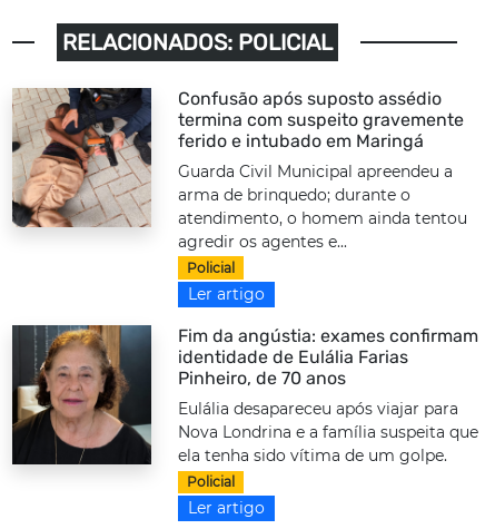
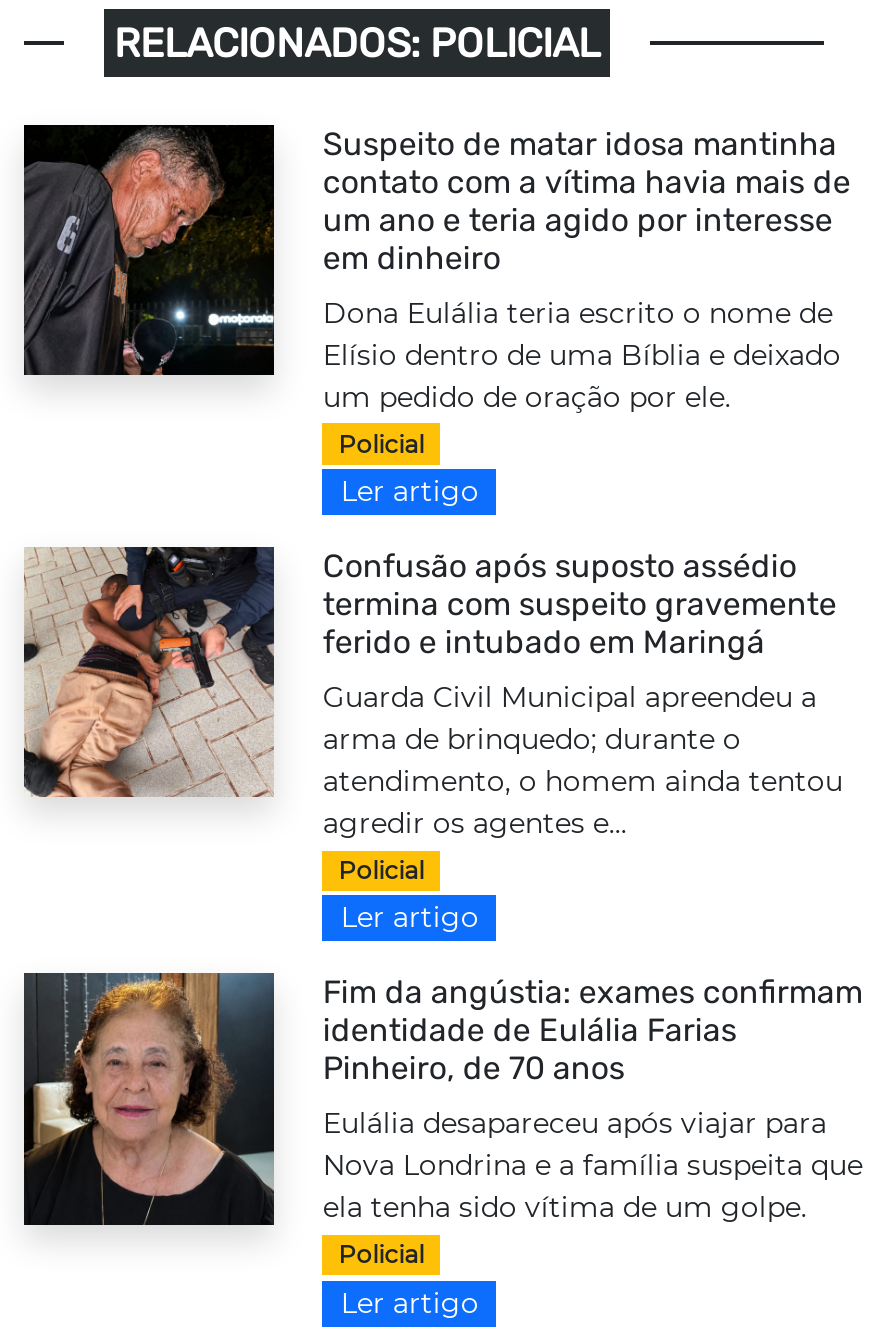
none -> [22,123,851,509] [image] | Suspeito de matar idosa mantinha | contato com a vítima havia mais de | um ano e teria agido por interesse | em dinheiro | Dona Eulália teria escrito o nome de | Elísio dentro de uma Bíblia e deixado | um pedido de oração por ele. | Policial | Ler artigo

